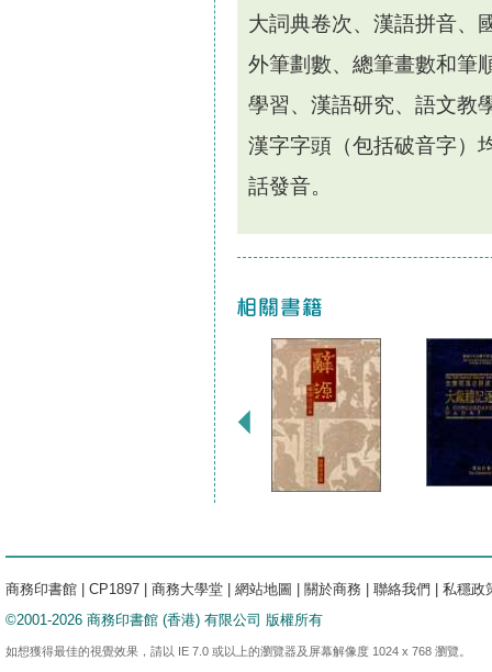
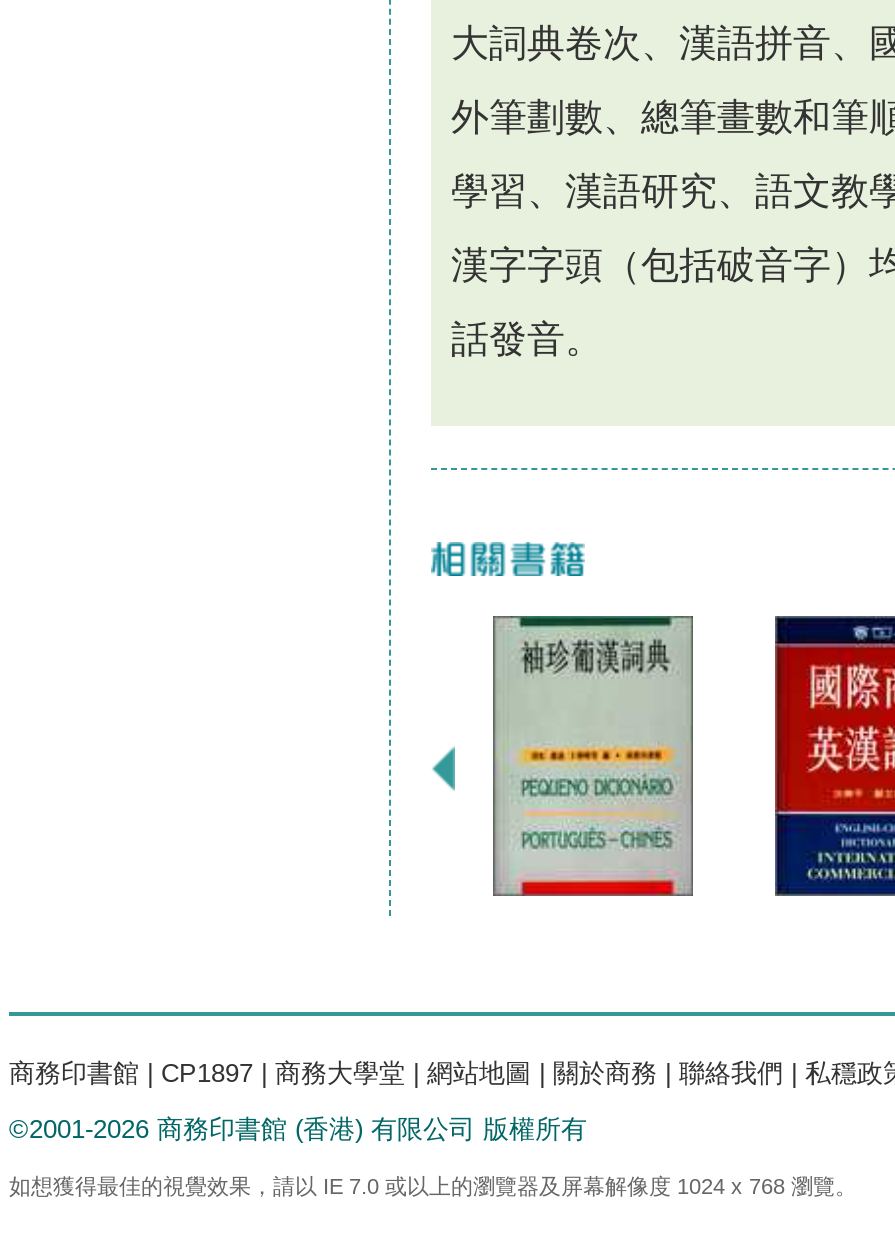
[272,338,380,492] [image] -> [495,616,691,896] [image]
[426,341,489,492] [image] -> [773,622,889,898] [image]

